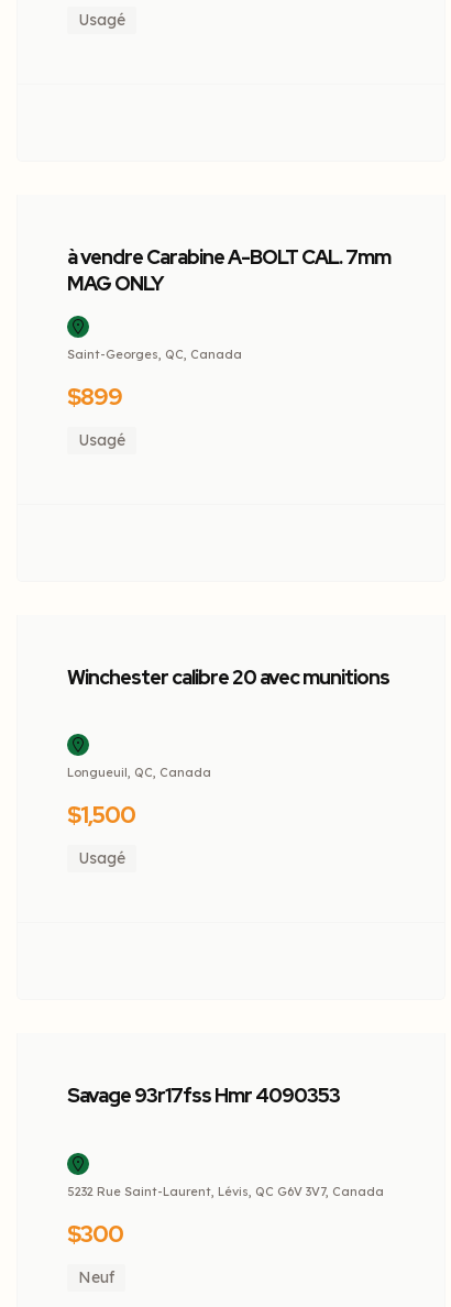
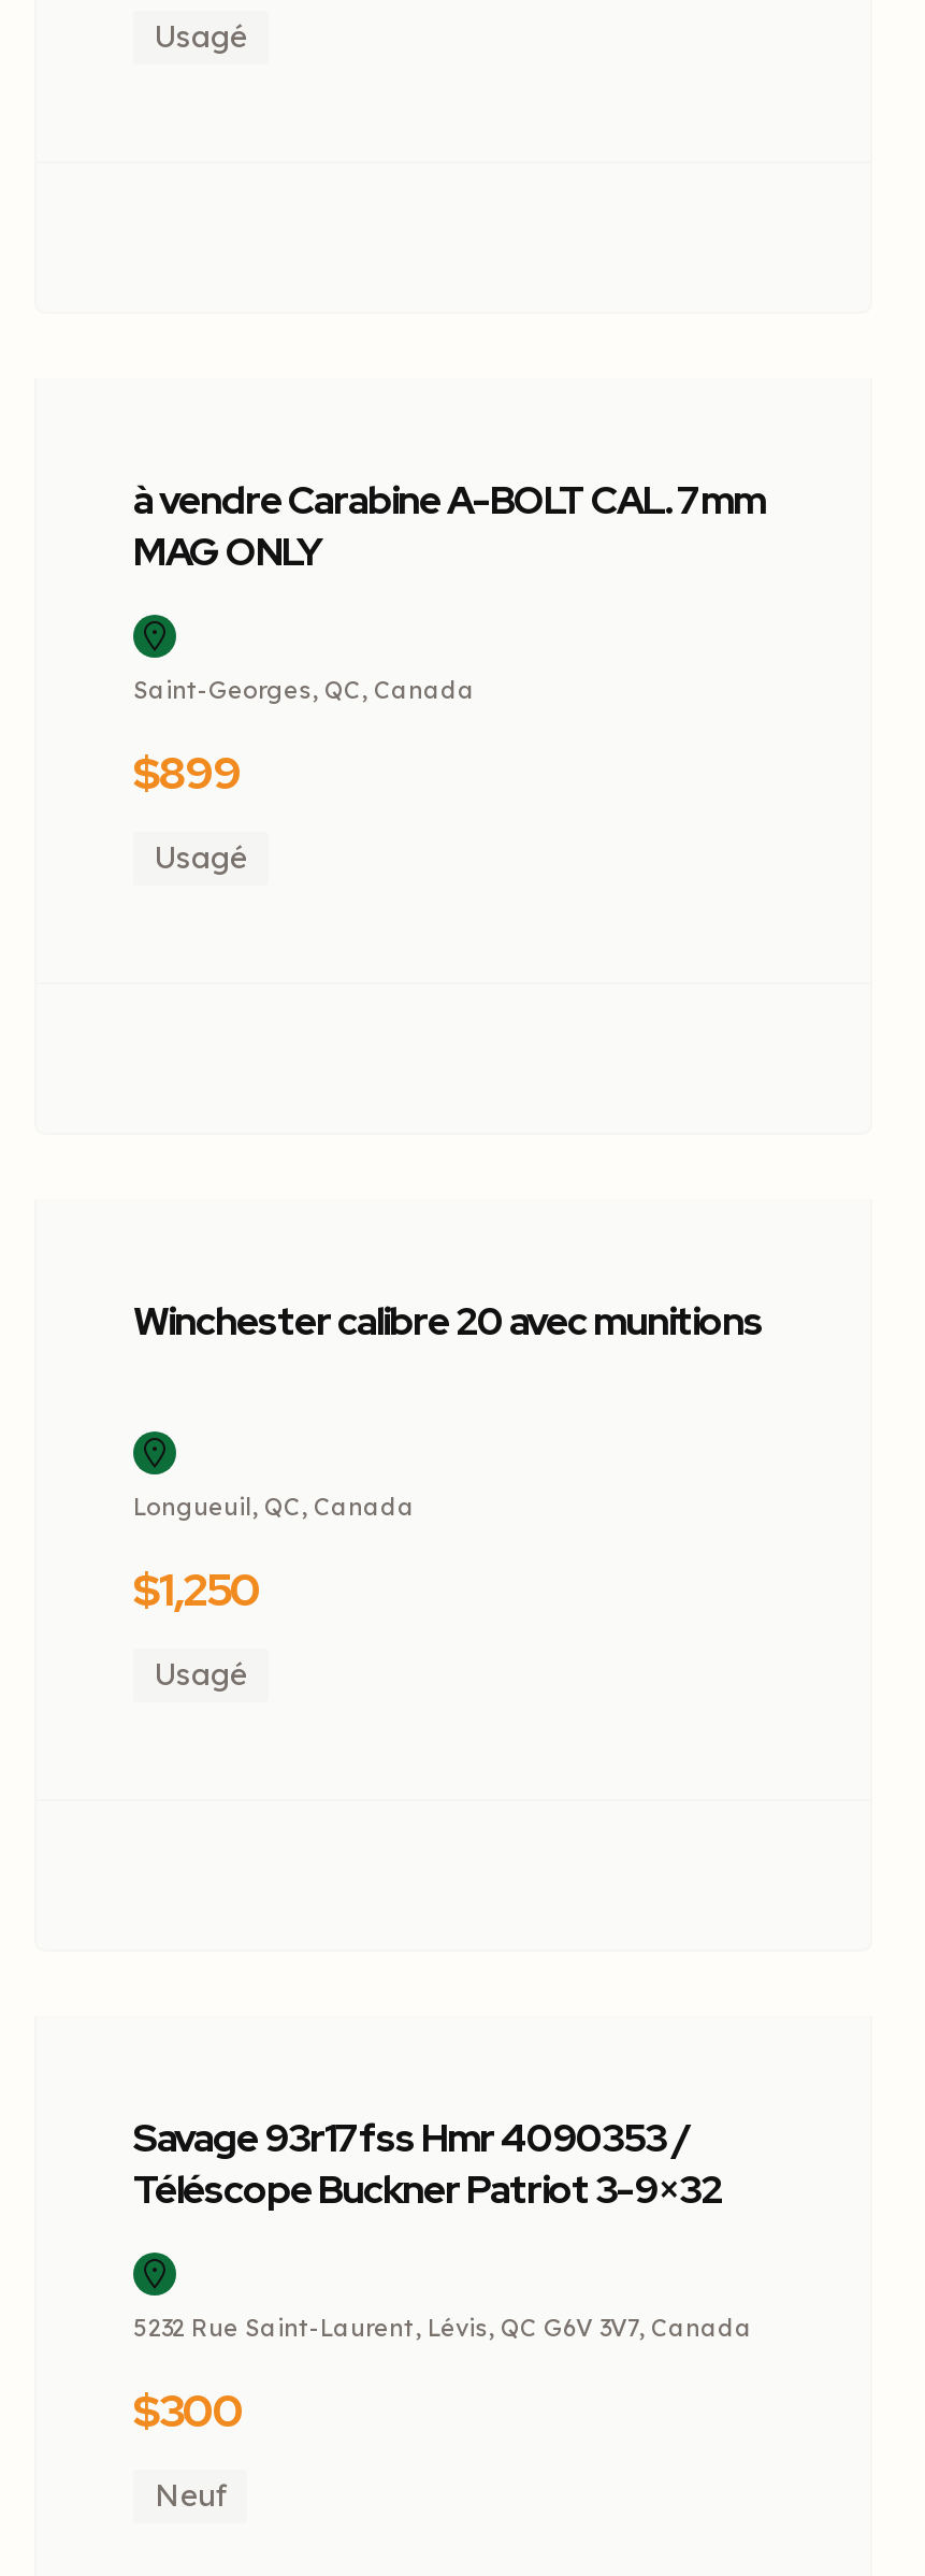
[67,800,135,830] $1,500 -> [133,1561,260,1619] $1,250
[67,1083,340,1108] Savage 93r17fss Hmr 4090353 -> [133,2114,722,2215] Savage 93r17fss Hmr 4090353 / | Téléscope Buckner Patriot 3-9×32

